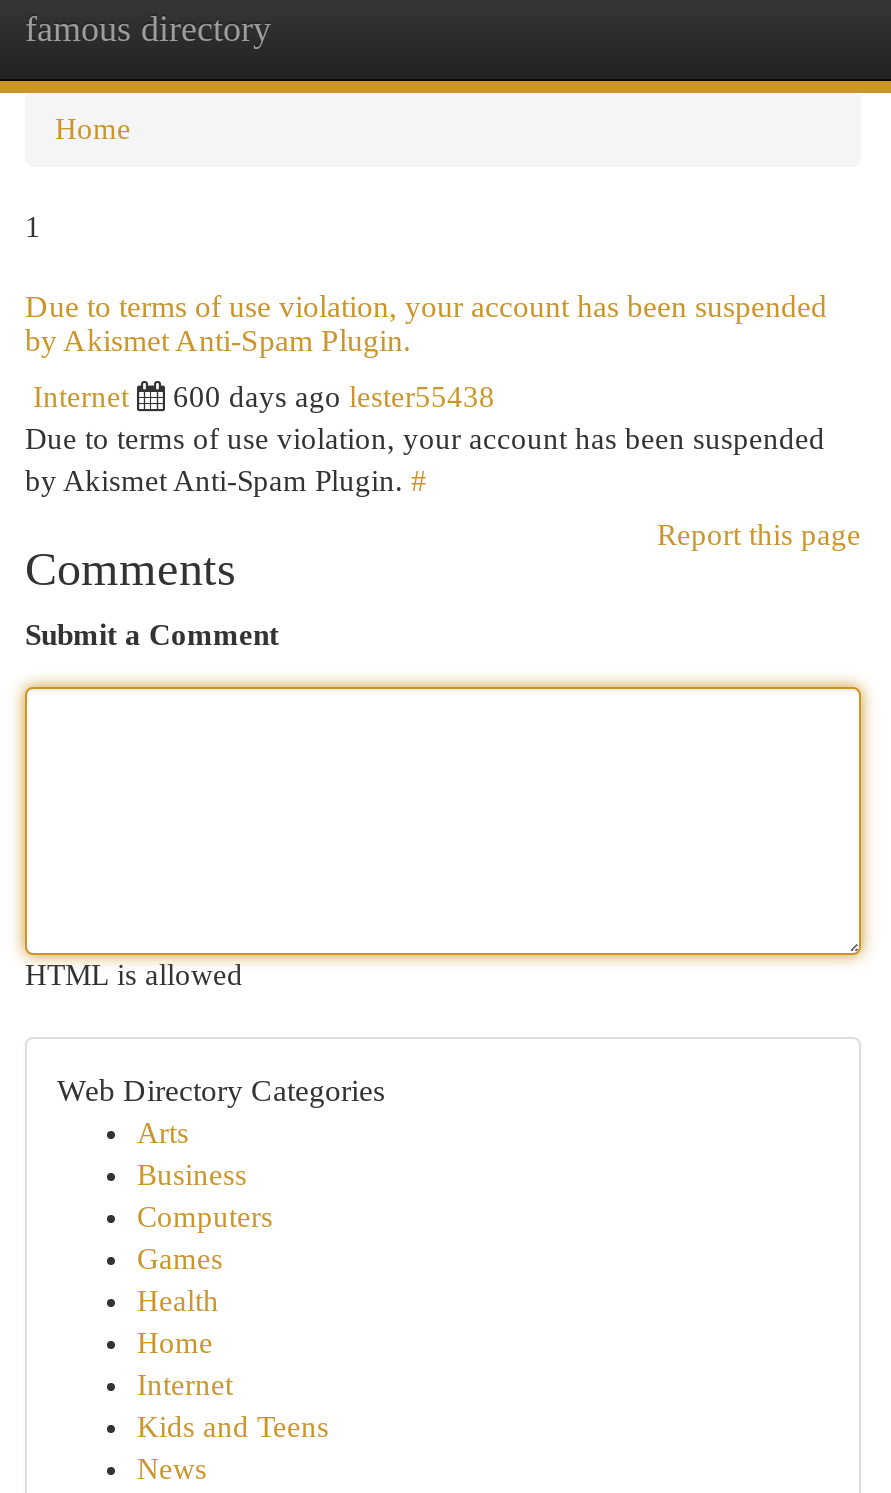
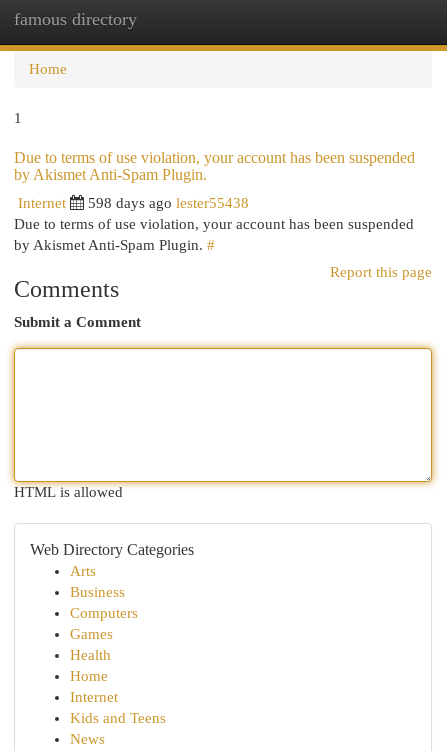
[173,381,495,413] 600 days ago lester55438 -> [88,195,249,211] 598 days ago lester55438

